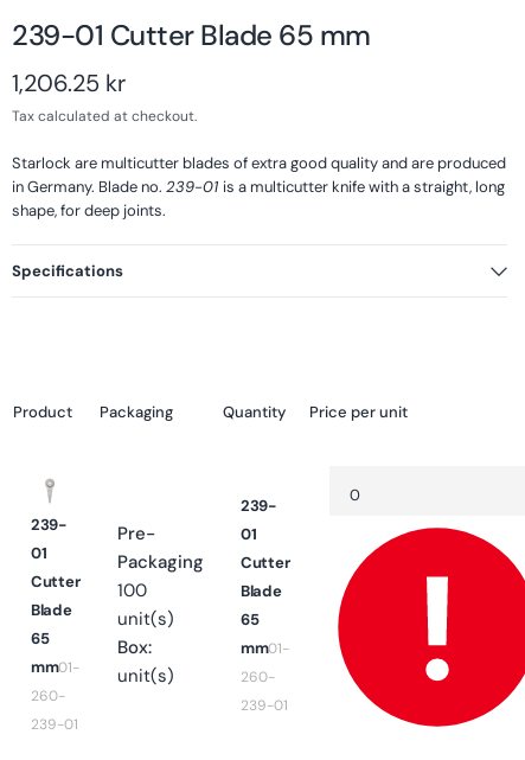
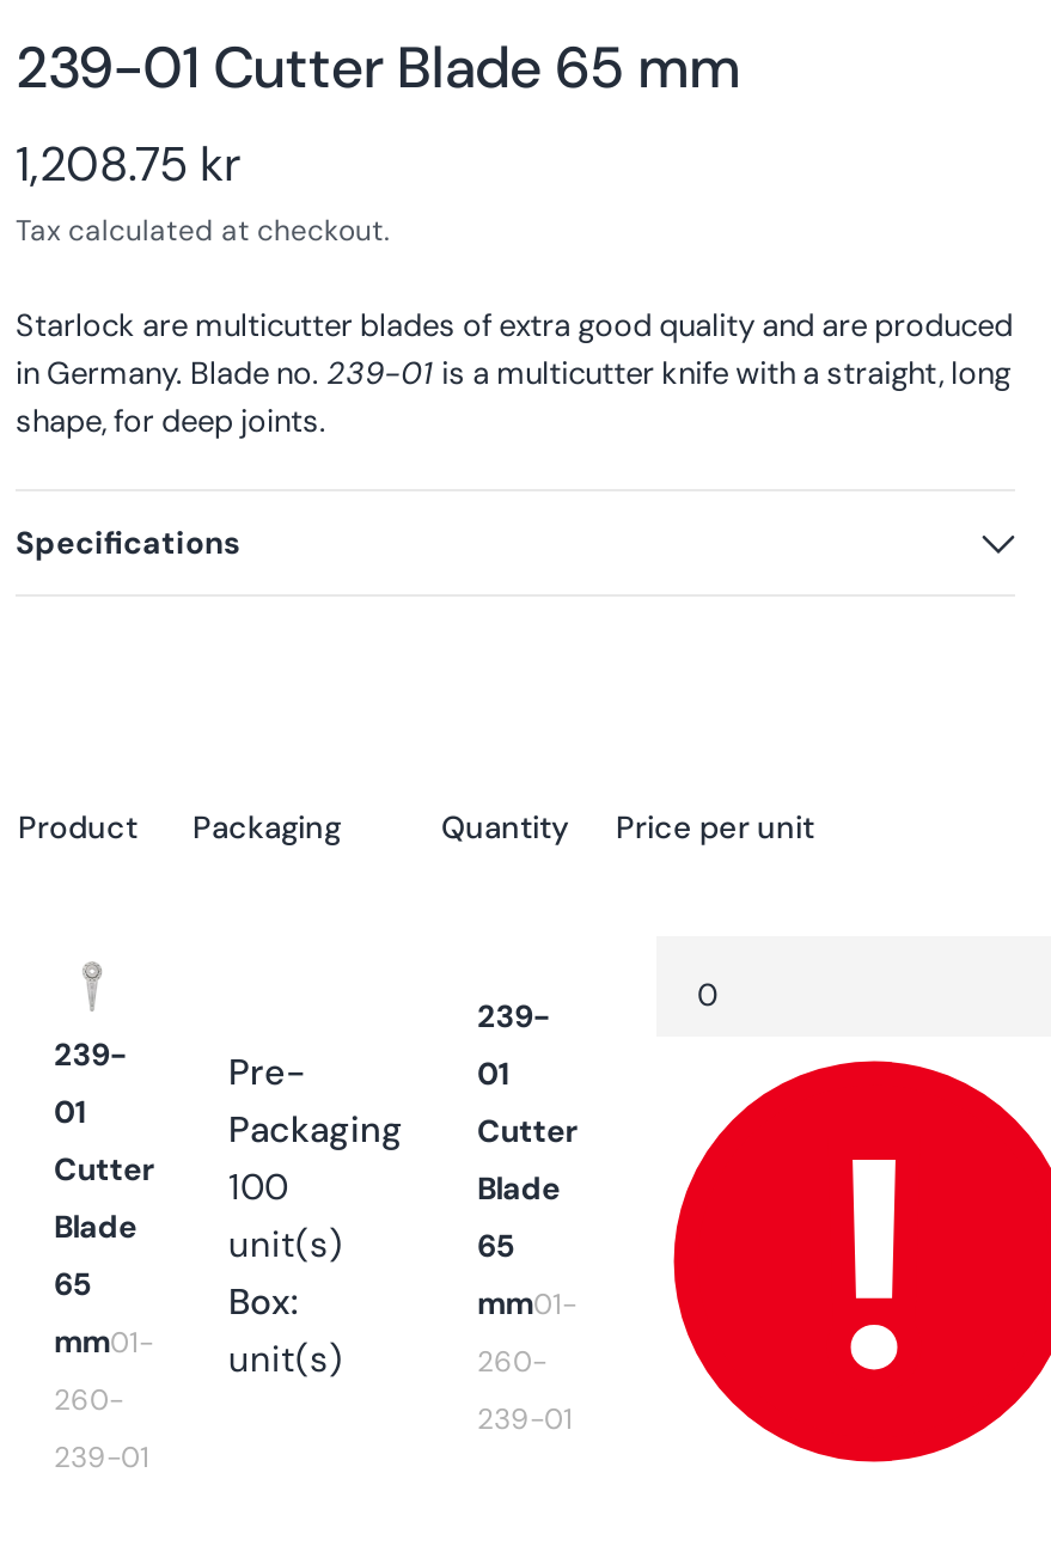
[12,68,126,98] 1,206.25 kr -> [16,133,240,195] 1,208.75 kr

